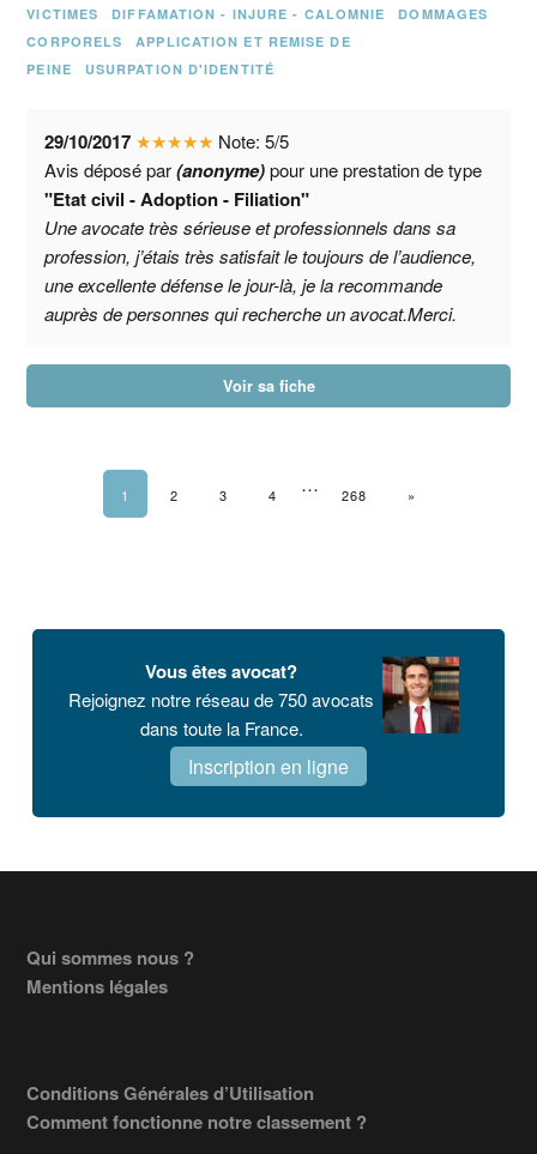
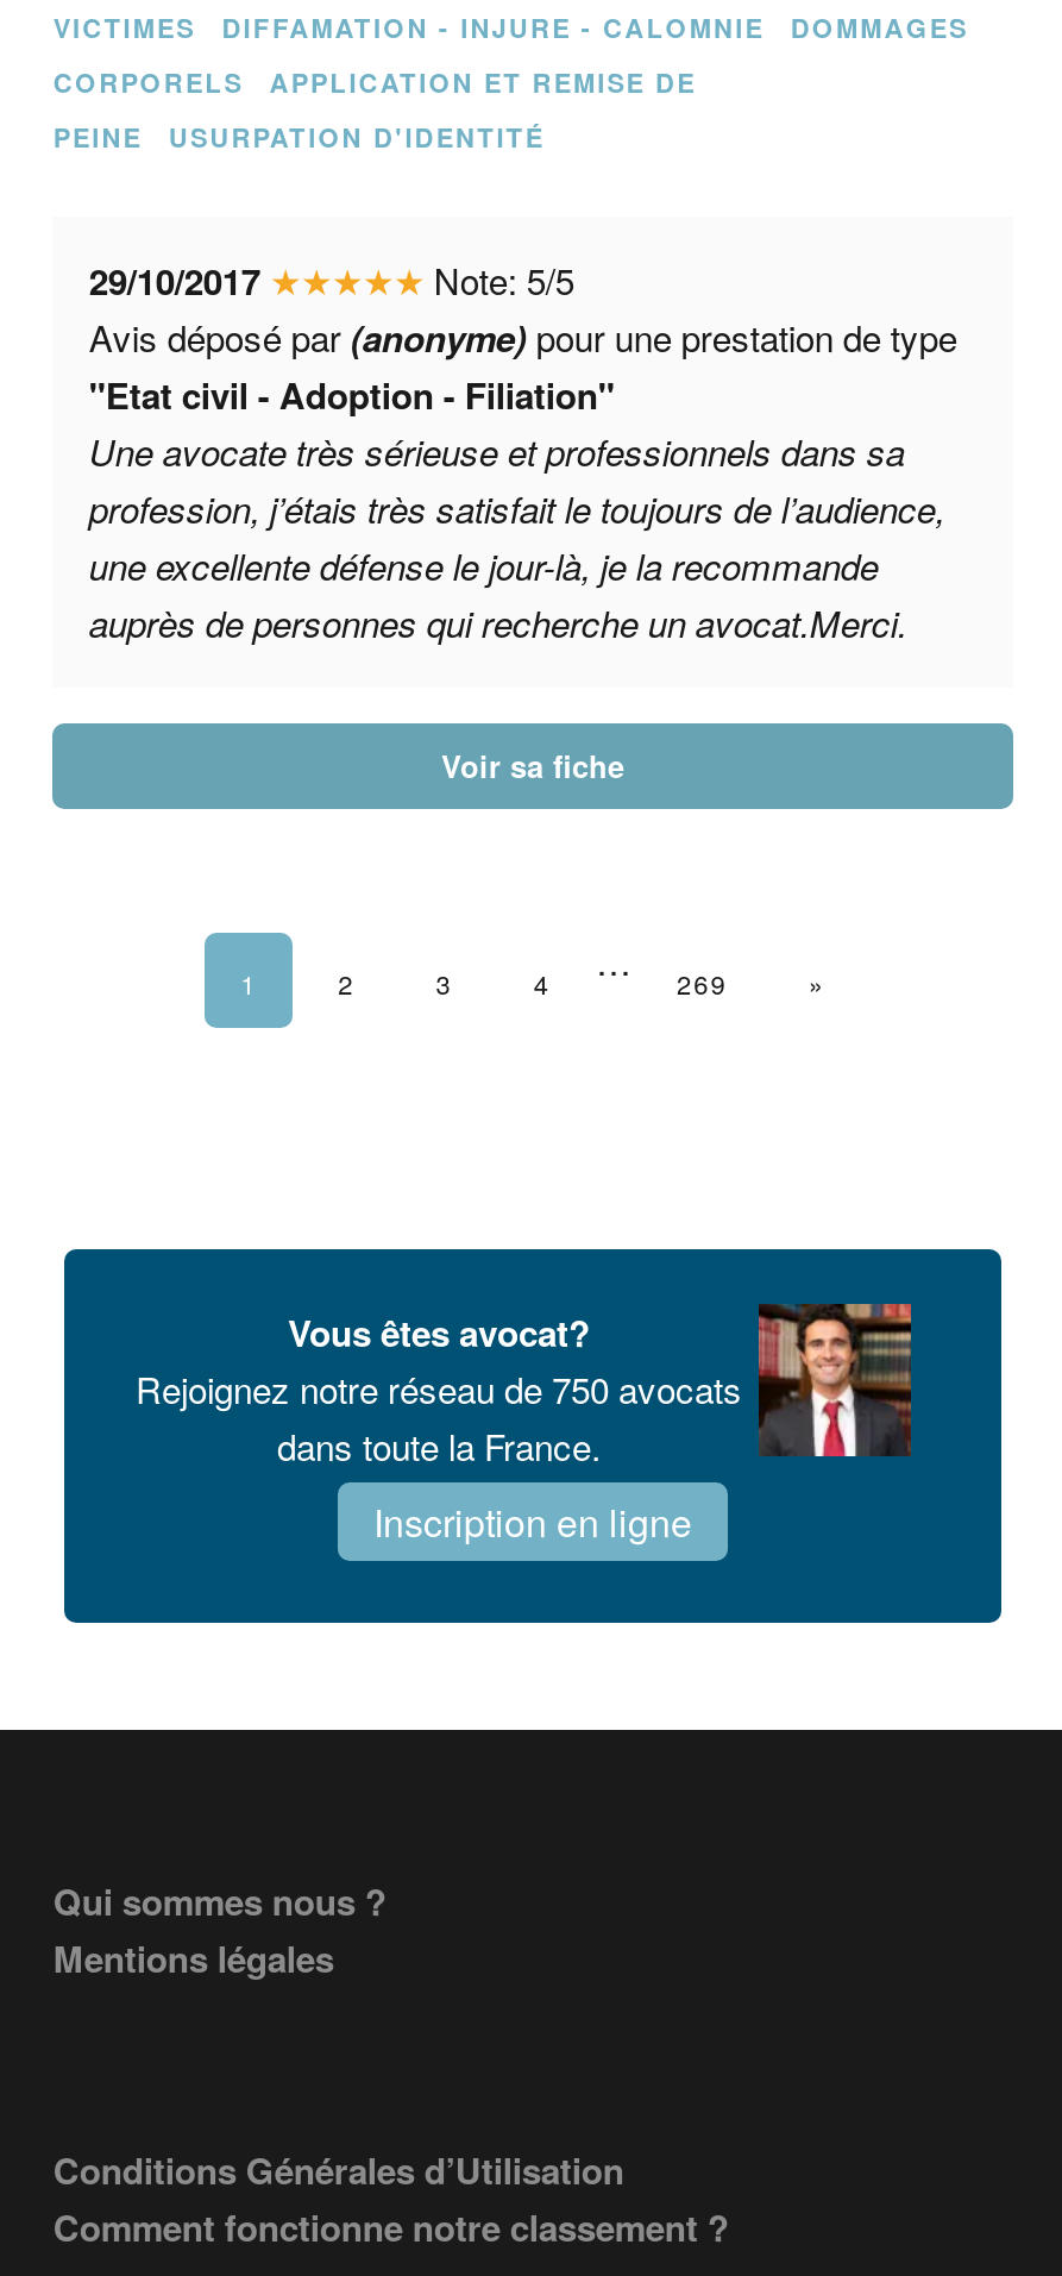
[341,486,367,505] 268 -> [677,964,727,1002] 269

